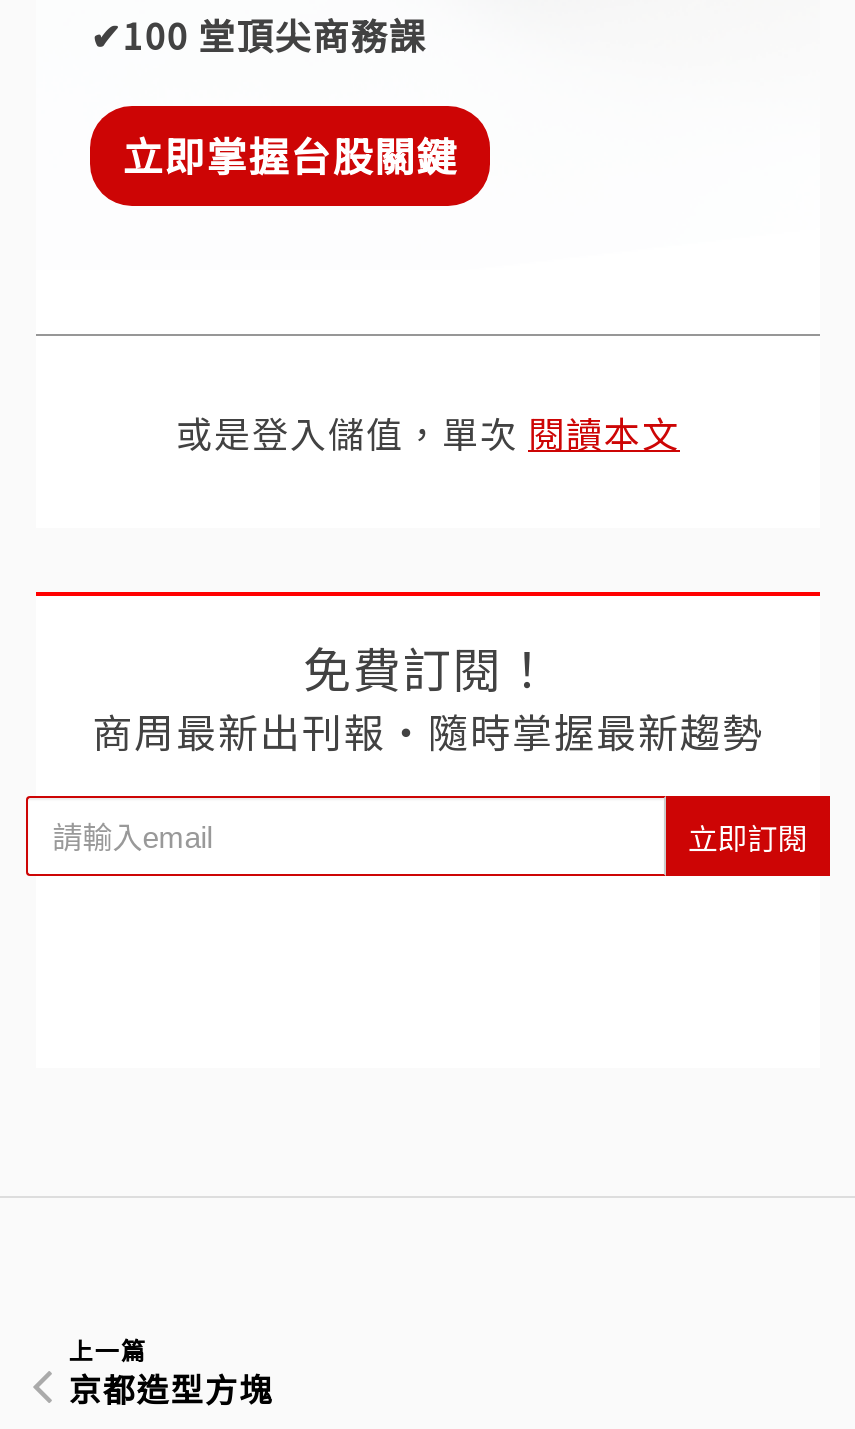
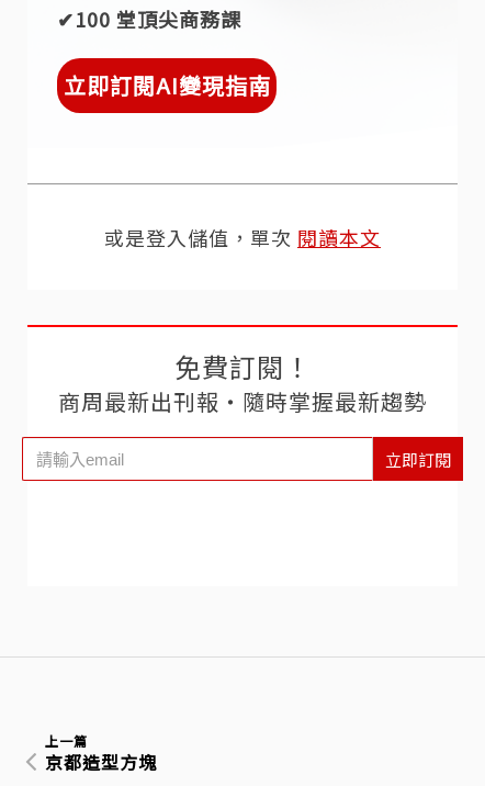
[122,126,458,184] 立即掌握台股關鍵 -> [63,69,271,101] 立即訂閱AI變現指南

